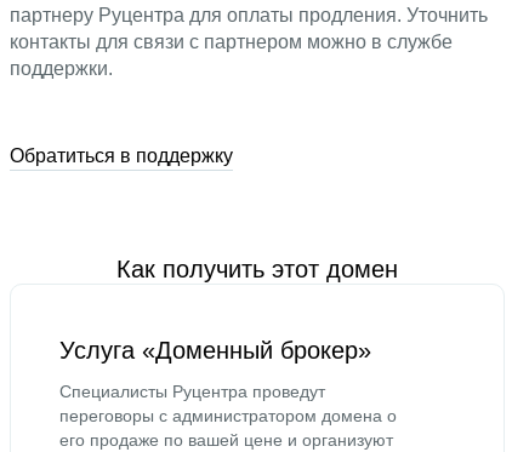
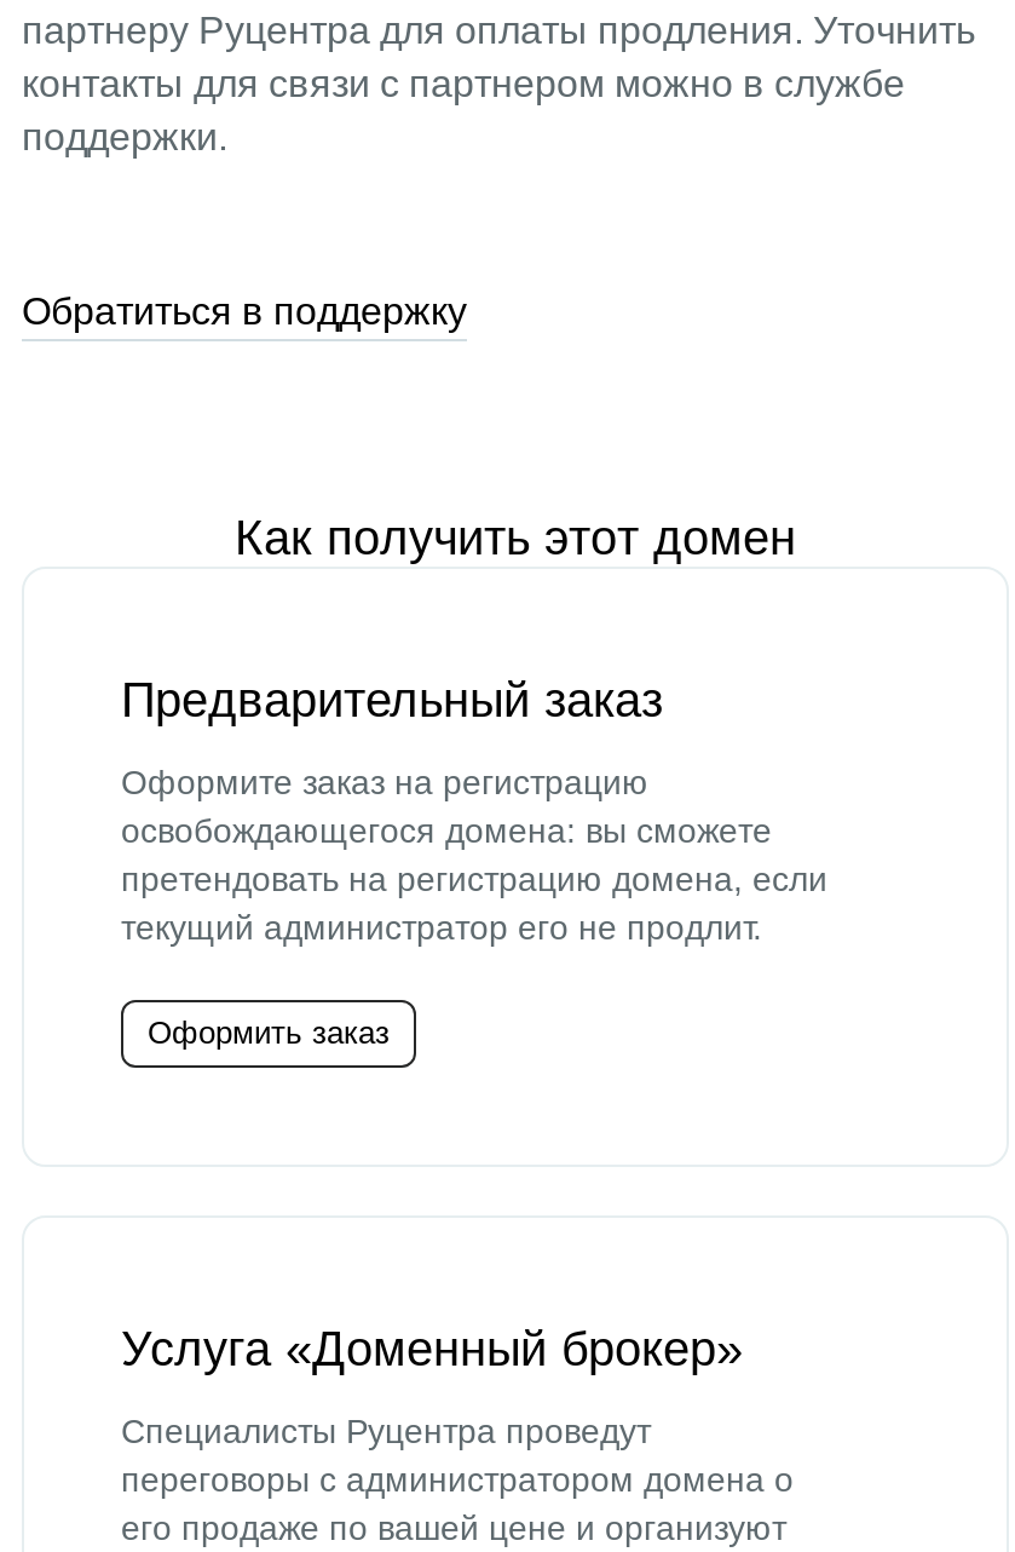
none -> [121,673,827,1051] Предварительный заказ | Оформите заказ на регистрацию | освобождающегося домена: вы сможете | претендовать на регистрацию домена, если | текущий администратор его не продлит. | Оформить заказ

